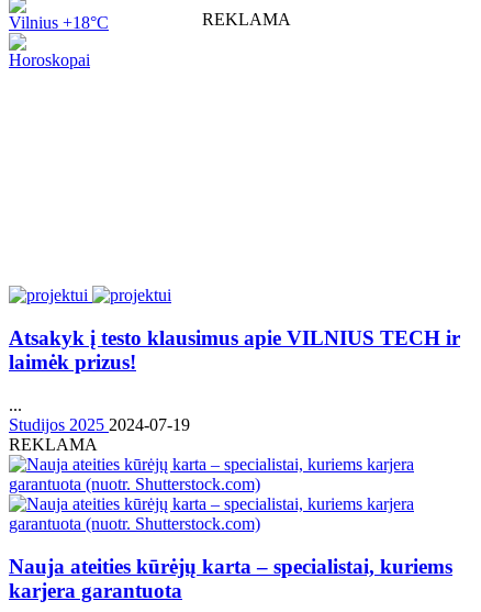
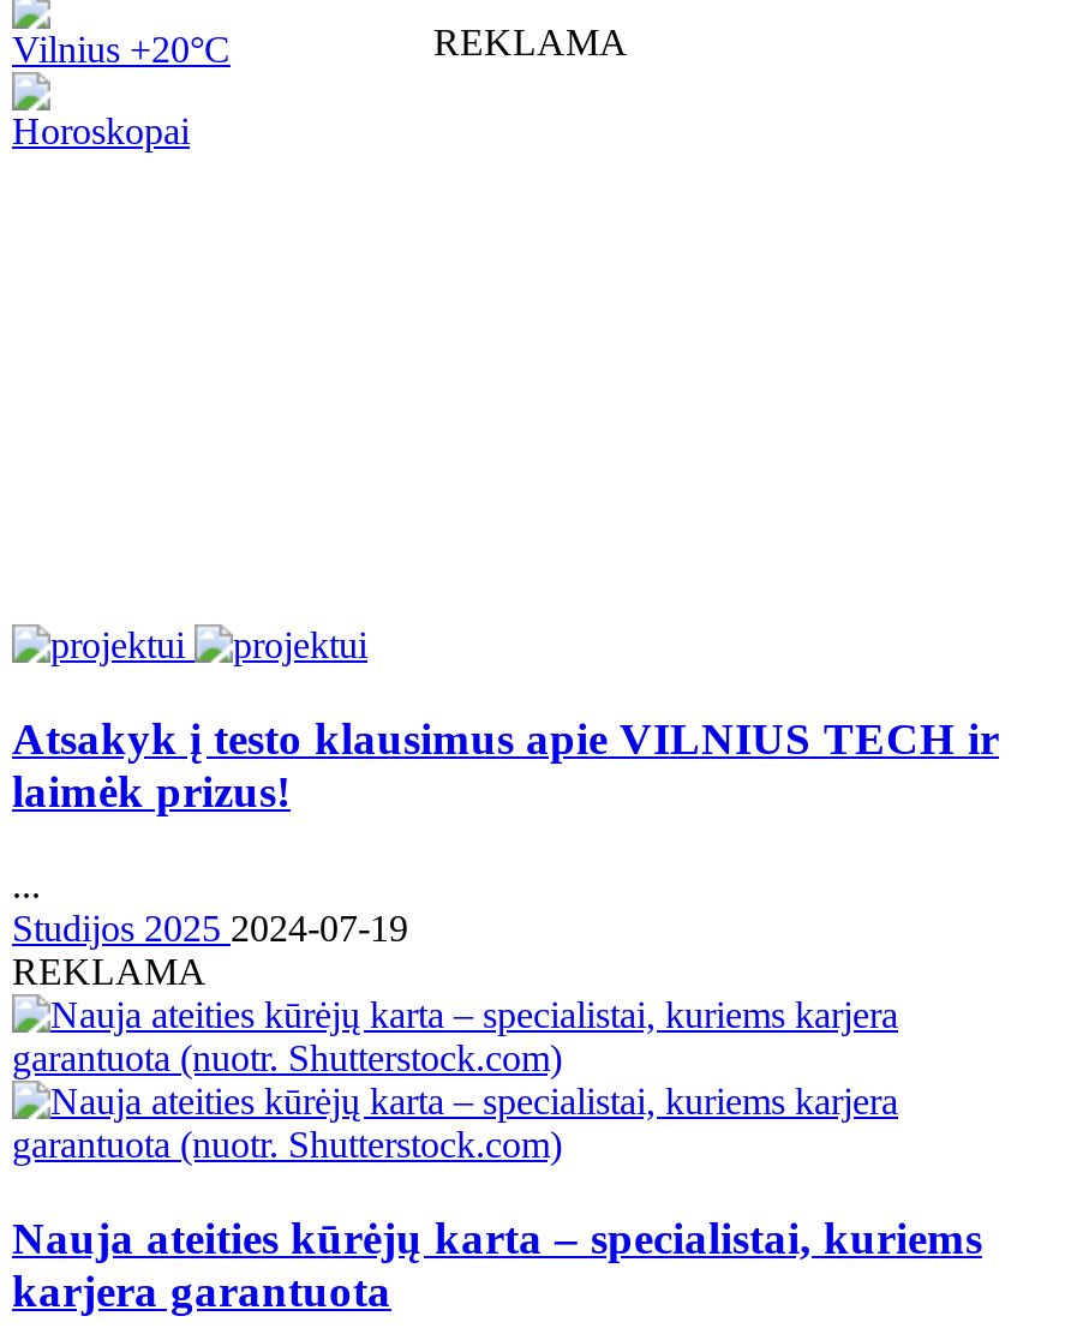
[9,13,109,32] Vilnius +18°C -> [12,29,231,70] Vilnius +20°C

